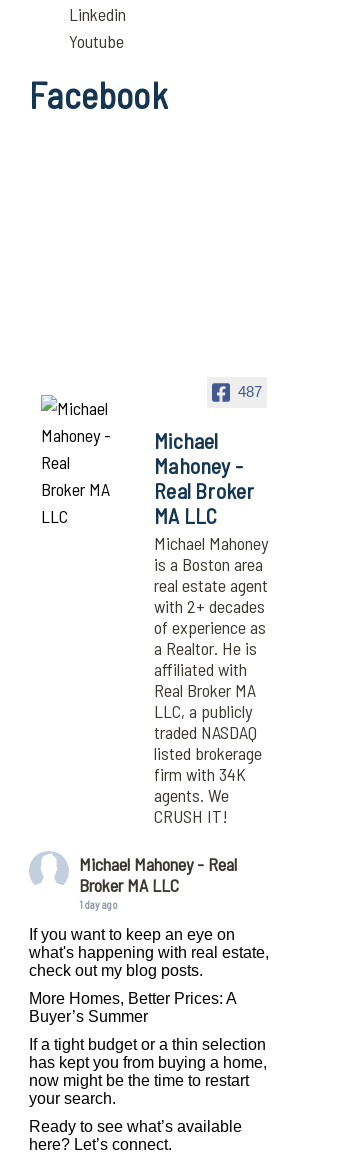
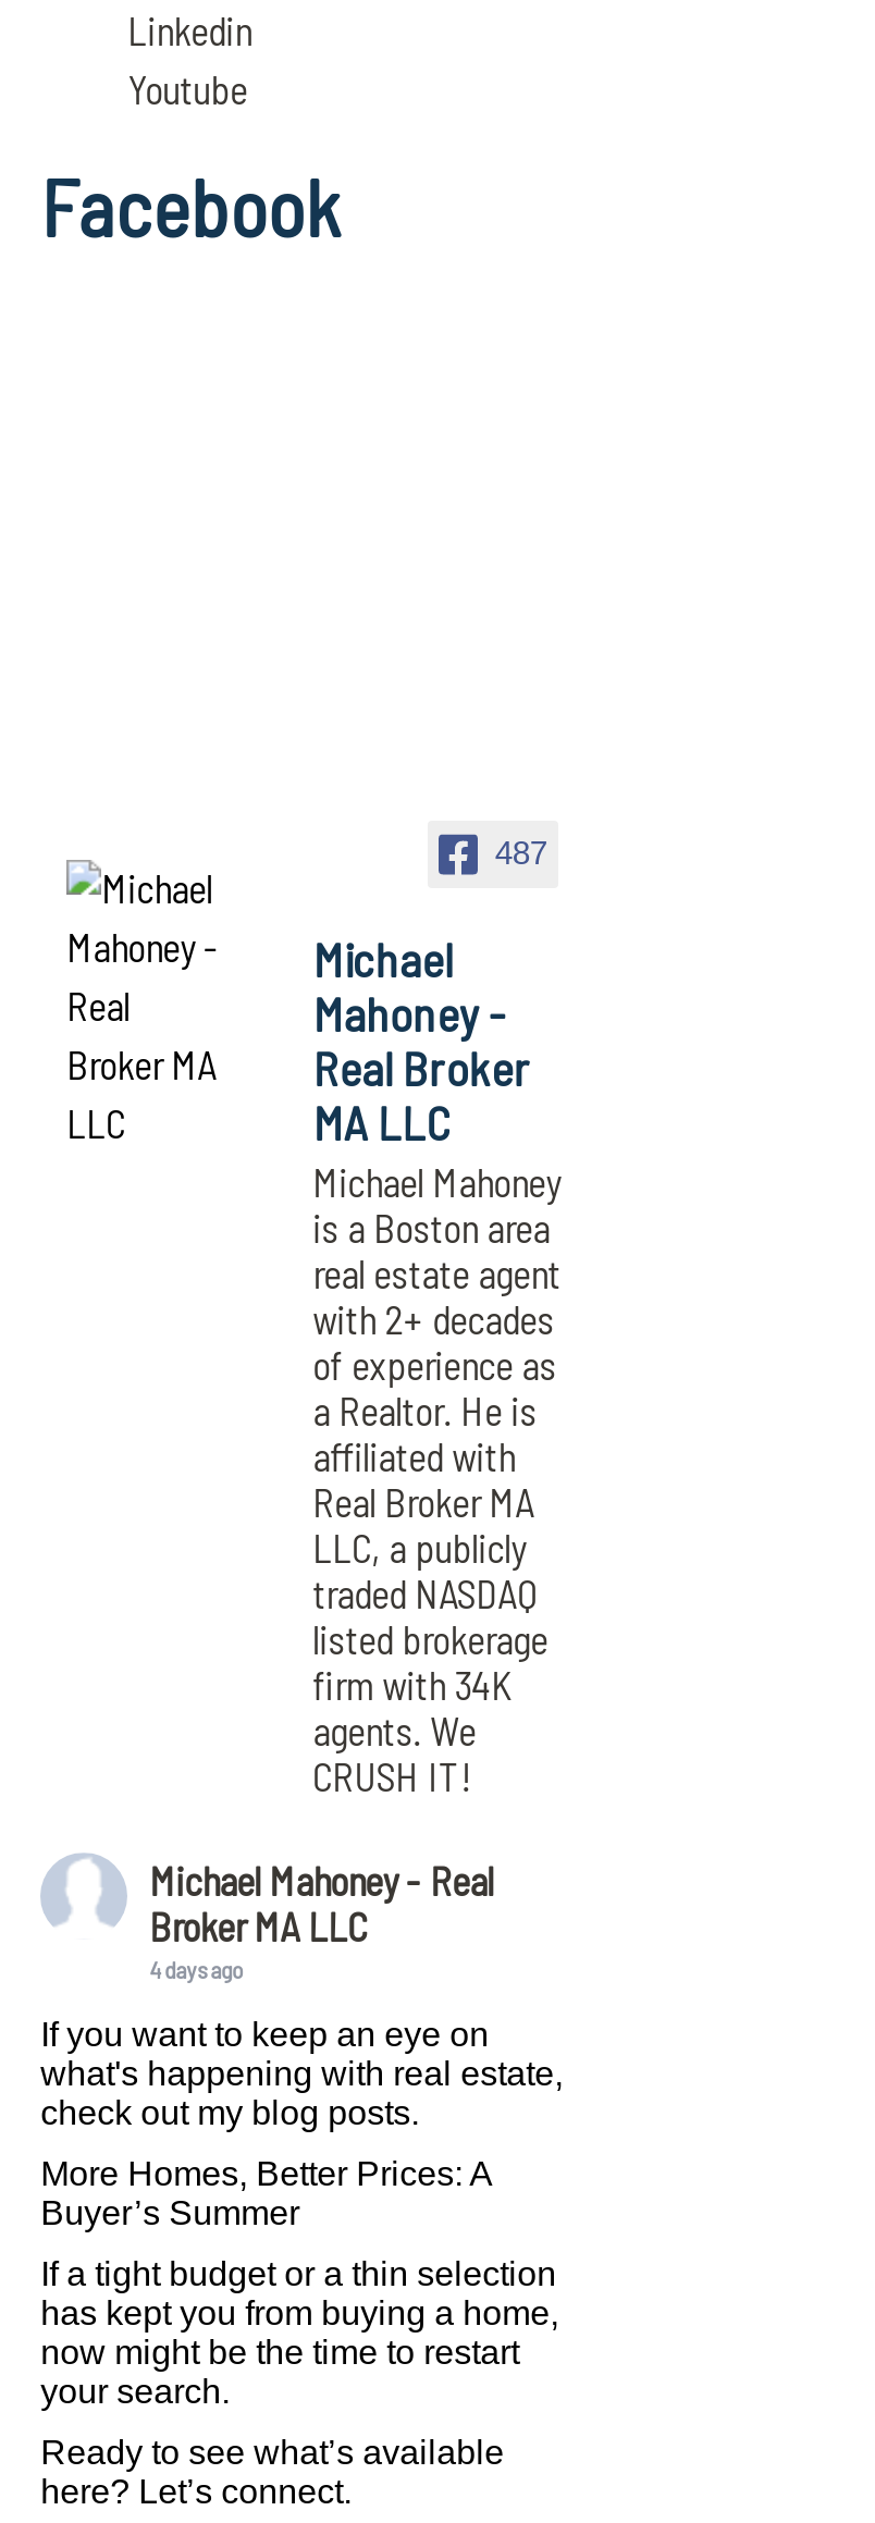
[79,898,118,911] 1 day ago -> [149,1955,245,1983] 4 days ago

